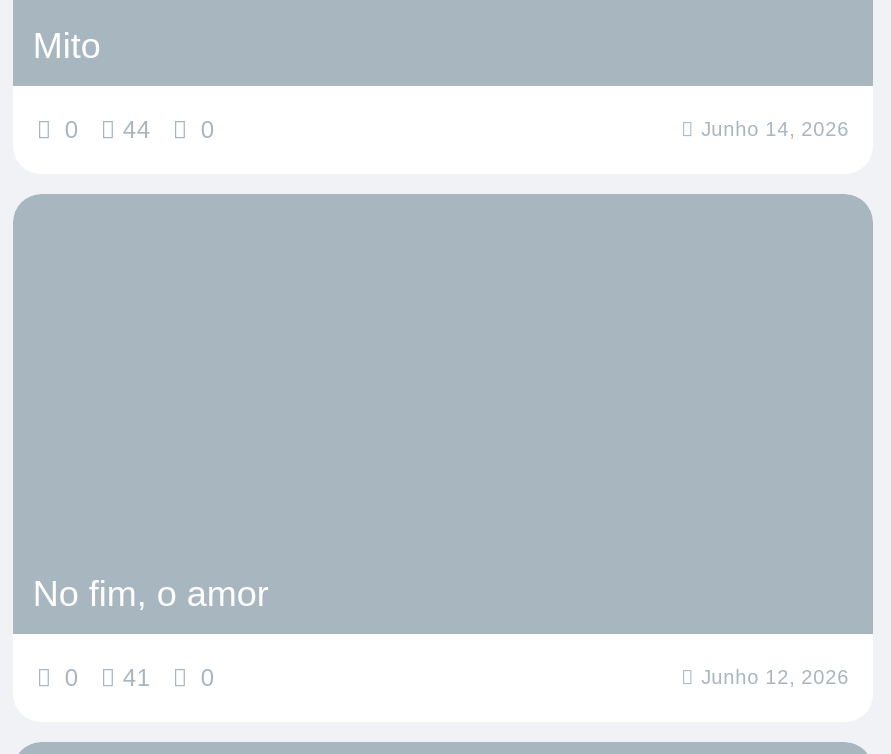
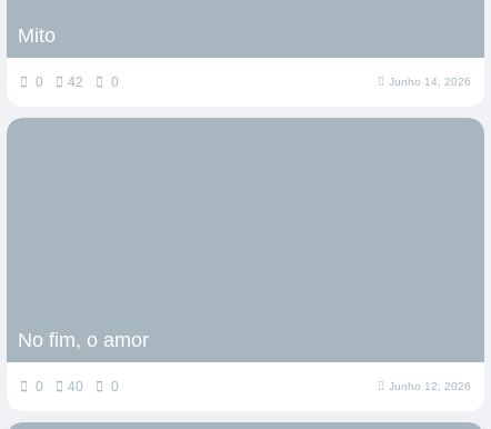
[59,115,215,143] 0 44 0 -> [32,74,119,90] 0 42 0
[59,663,215,691] 0 41 0 -> [32,379,119,394] 0 40 0

